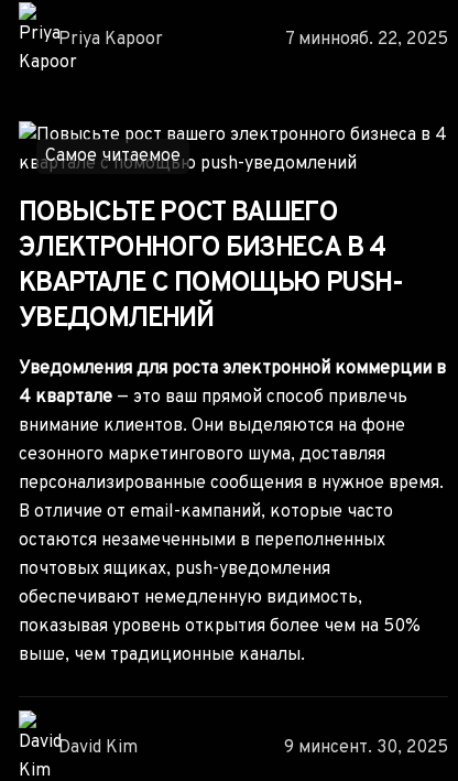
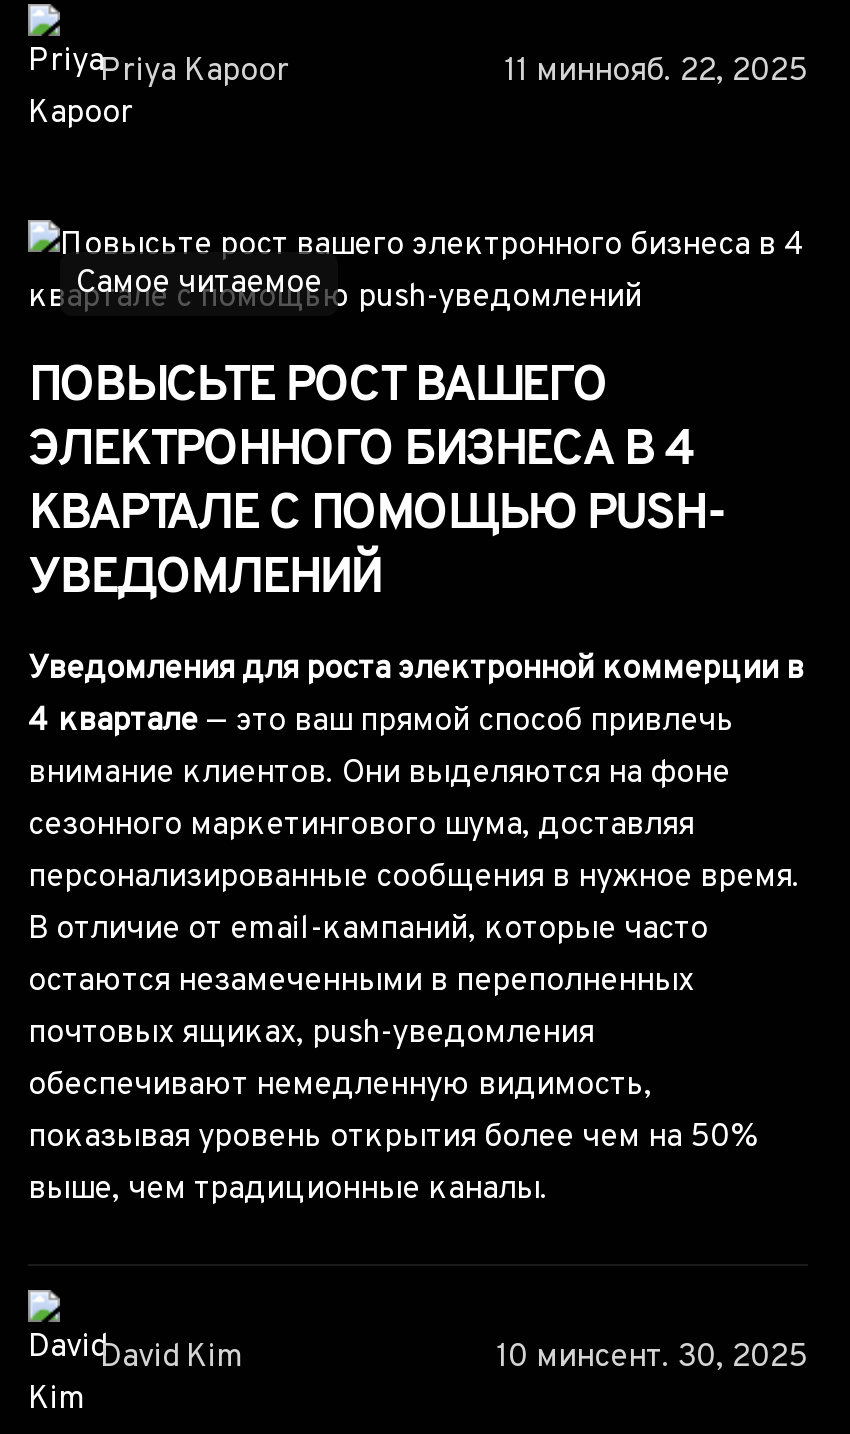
[285,29,448,51] 7 миннояб. 22, 2025 -> [504,52,808,92] 11 миннояб. 22, 2025
[284,737,448,759] 9 минсент. 30, 2025 -> [496,1338,808,1378] 10 минсент. 30, 2025

